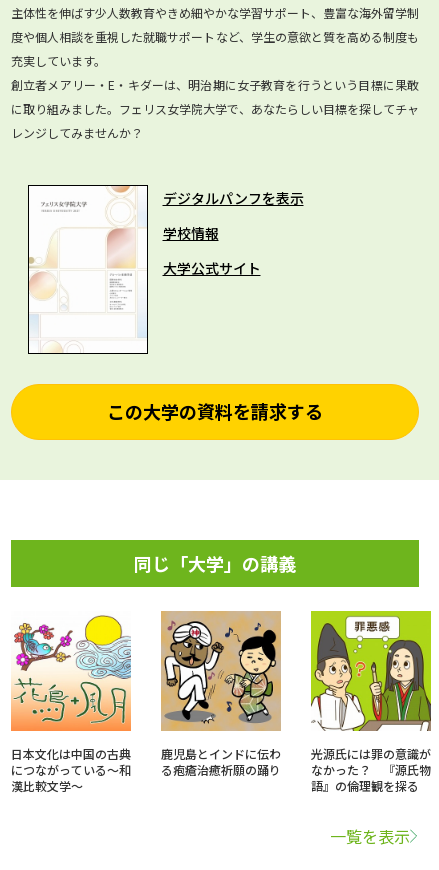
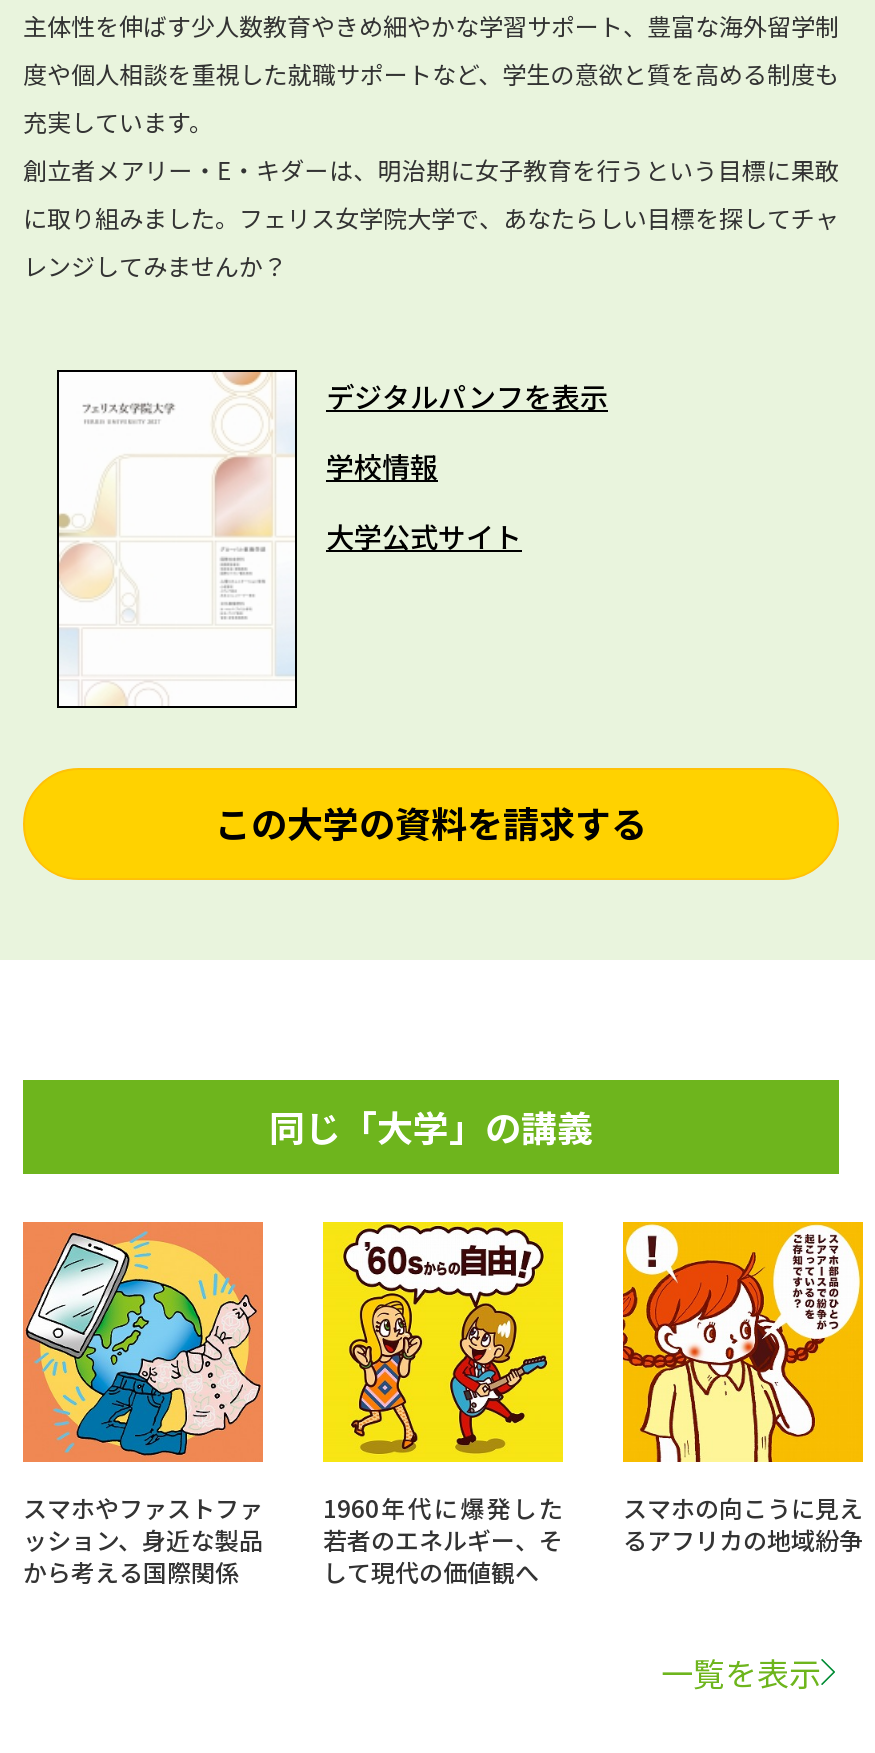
[11,611,132,794] [image] | 日本文化は中国の古典 | につながっている～和 | 漢比較文学～ -> [21,1220,265,1588] [image] | スマホやファストファ | ッション、身近な製品 | から考える国際関係
[161,611,281,778] [image] | 鹿児島とインドに伝わ | る疱瘡治癒祈願の踊り -> [321,1220,565,1588] [image] | 1960年代に爆発した | 若者のエネルギー、そ | して現代の価値観へ
[310,611,432,794] [image] | 光源氏には罪の意識が | なかった？ 『源氏物 | 語』の倫理観を探る -> [621,1222,865,1556] [image] | スマホの向こうに見え | るアフリカの地域紛争

